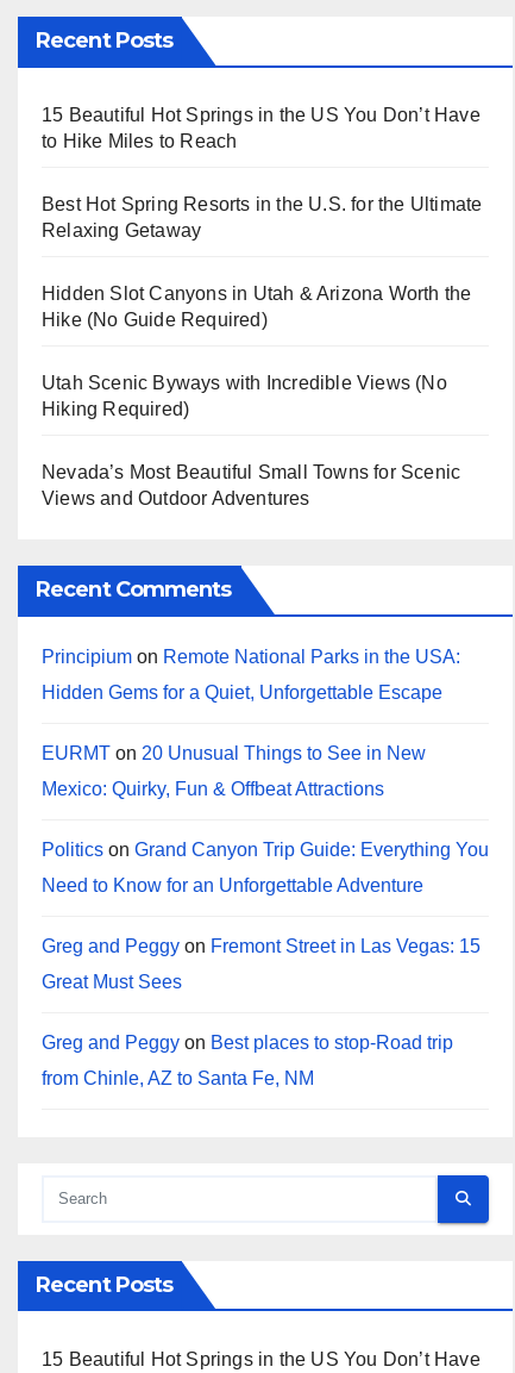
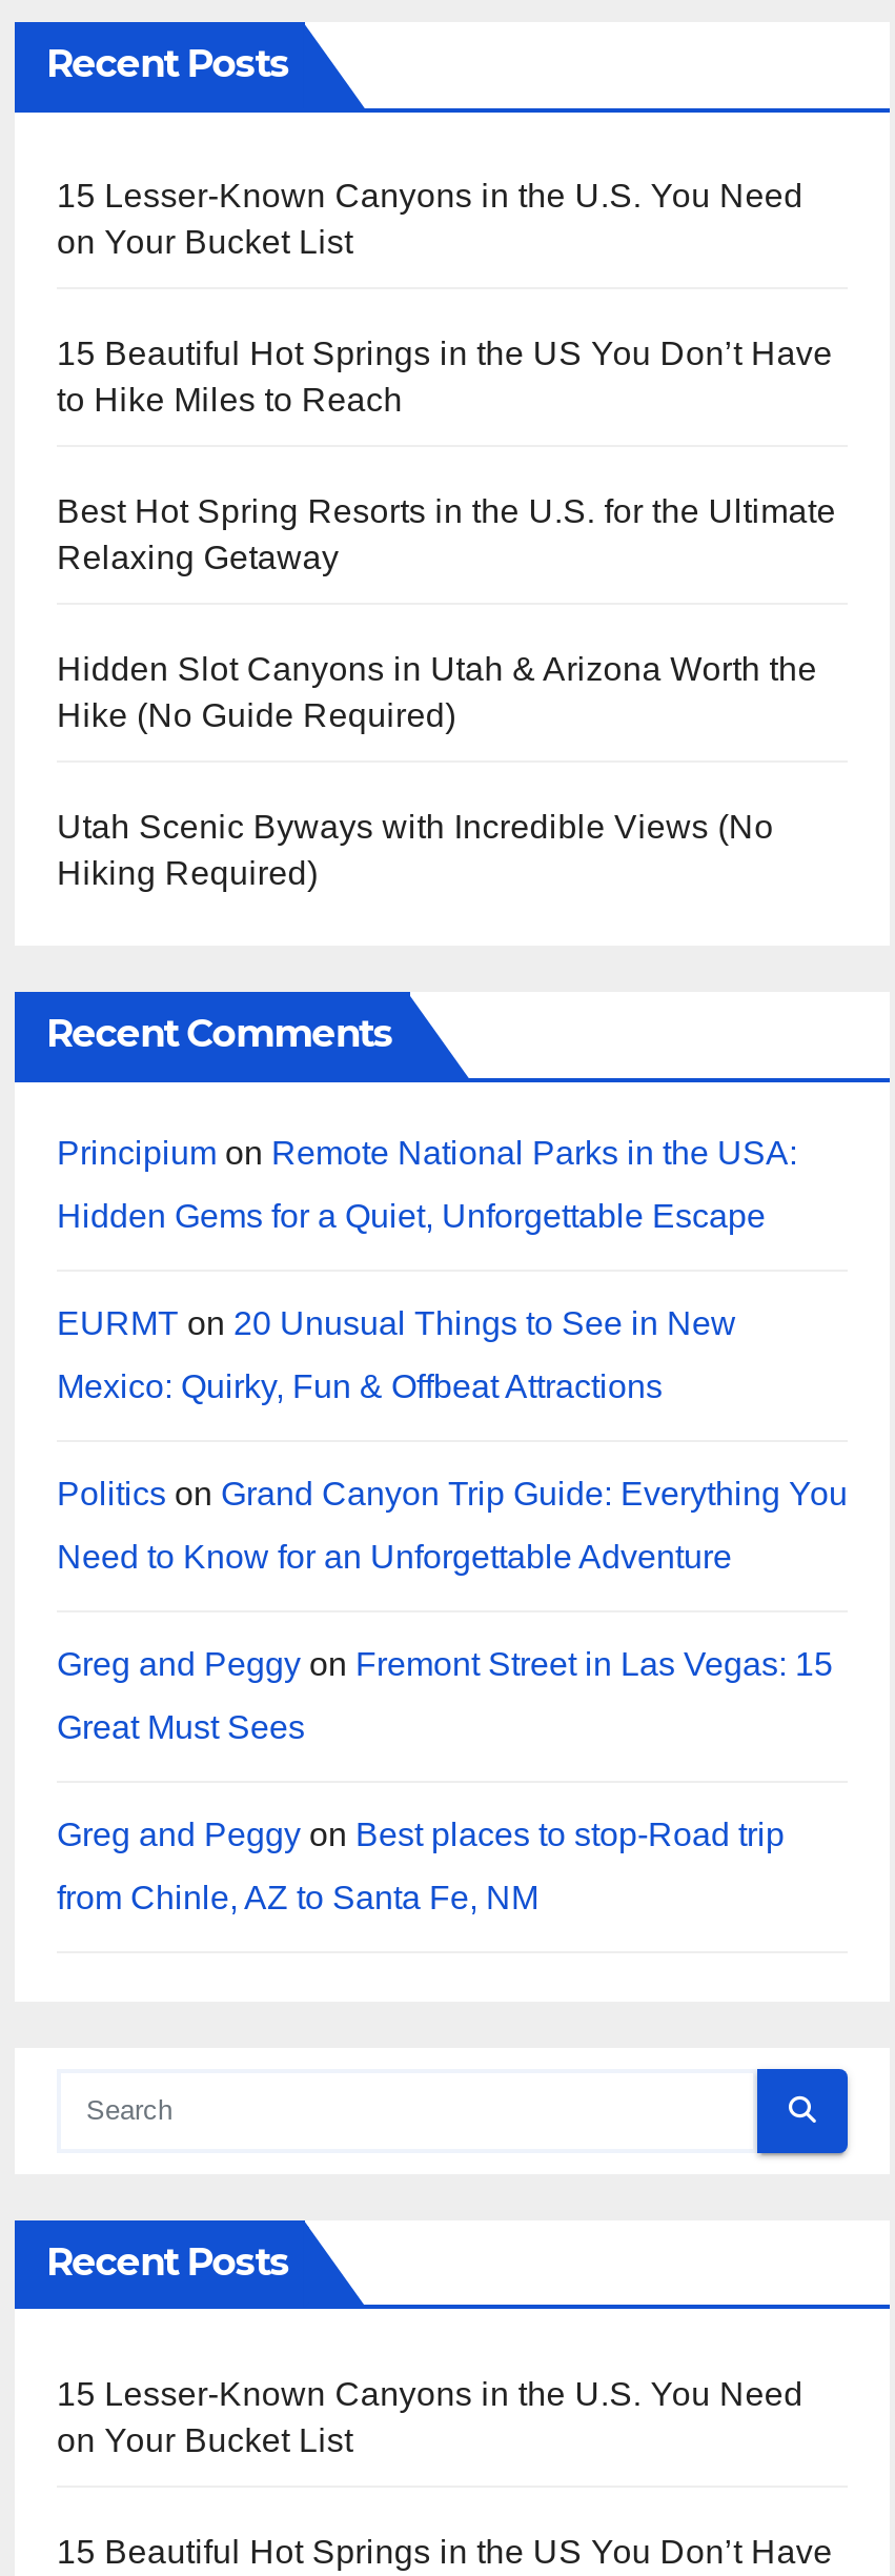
none -> [57,178,803,260] 15 Lesser-Known Canyons in the U.S. You Need | on Your Bucket List
[42,462,461,508] Nevada’s Most Beautiful Small Towns for Scenic | Views and Outdoor Adventures -> none
none -> [57,2375,803,2457] 15 Lesser-Known Canyons in the U.S. You Need | on Your Bucket List

